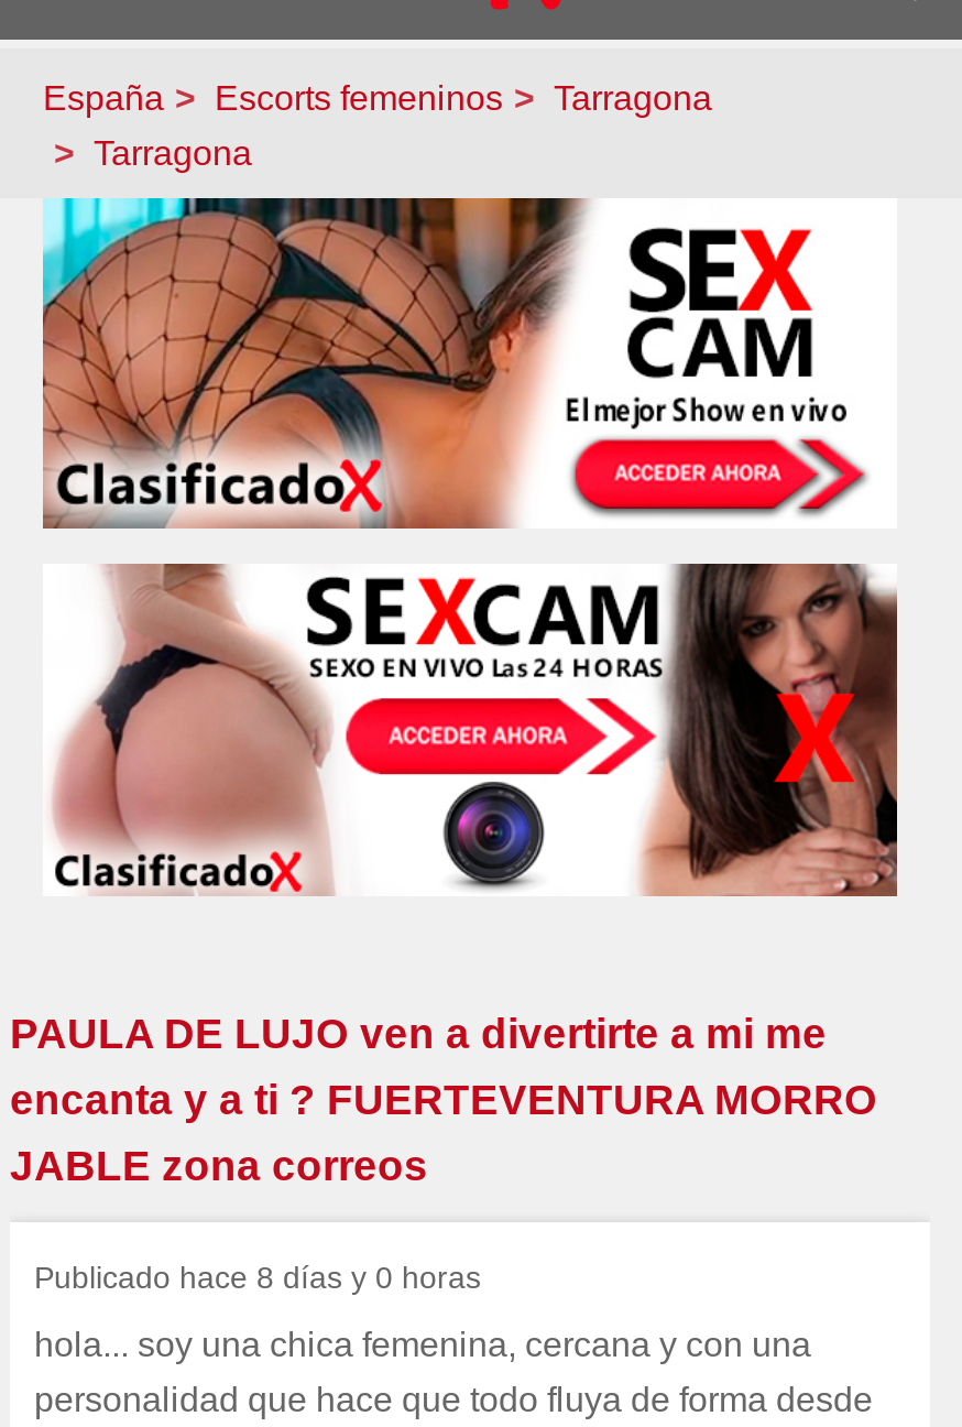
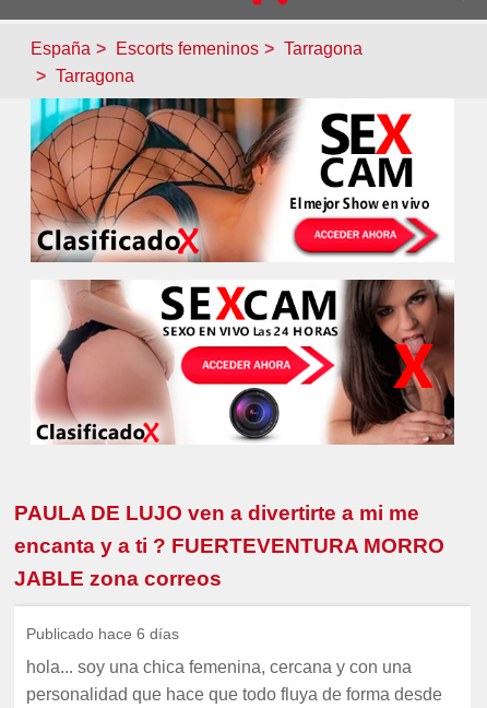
[34,1259,481,1294] Publicado hace 8 días y 0 horas -> [26,625,179,642] Publicado hace 6 días

